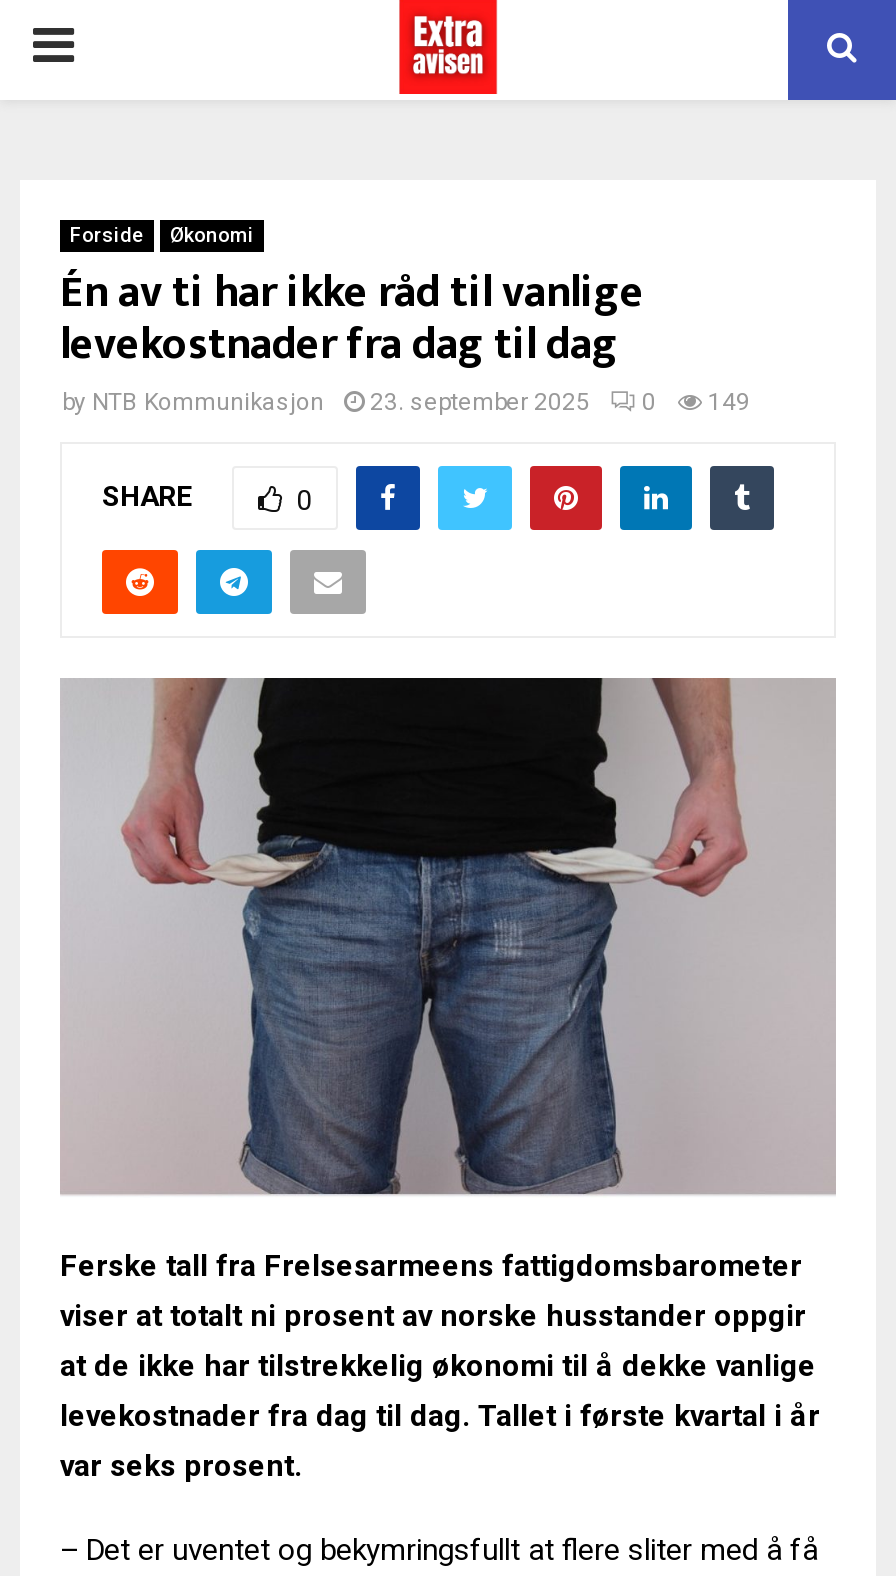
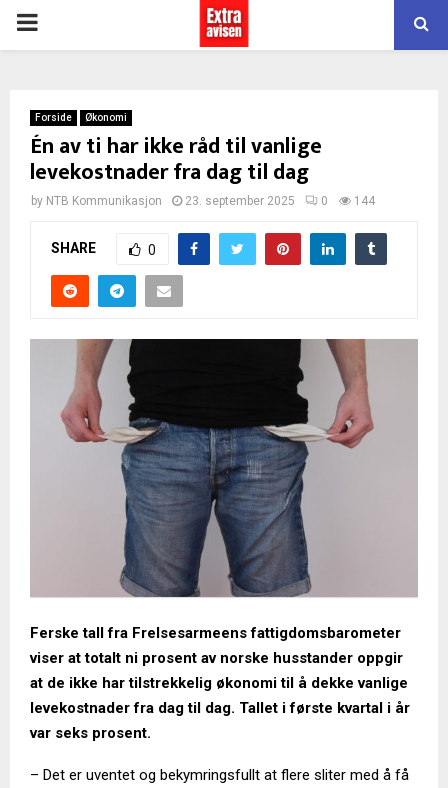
[62,388,750,416] by NTB Kommunikasjon 23. september 2025 0 149 -> [31,194,375,208] by NTB Kommunikasjon 23. september 2025 0 144

